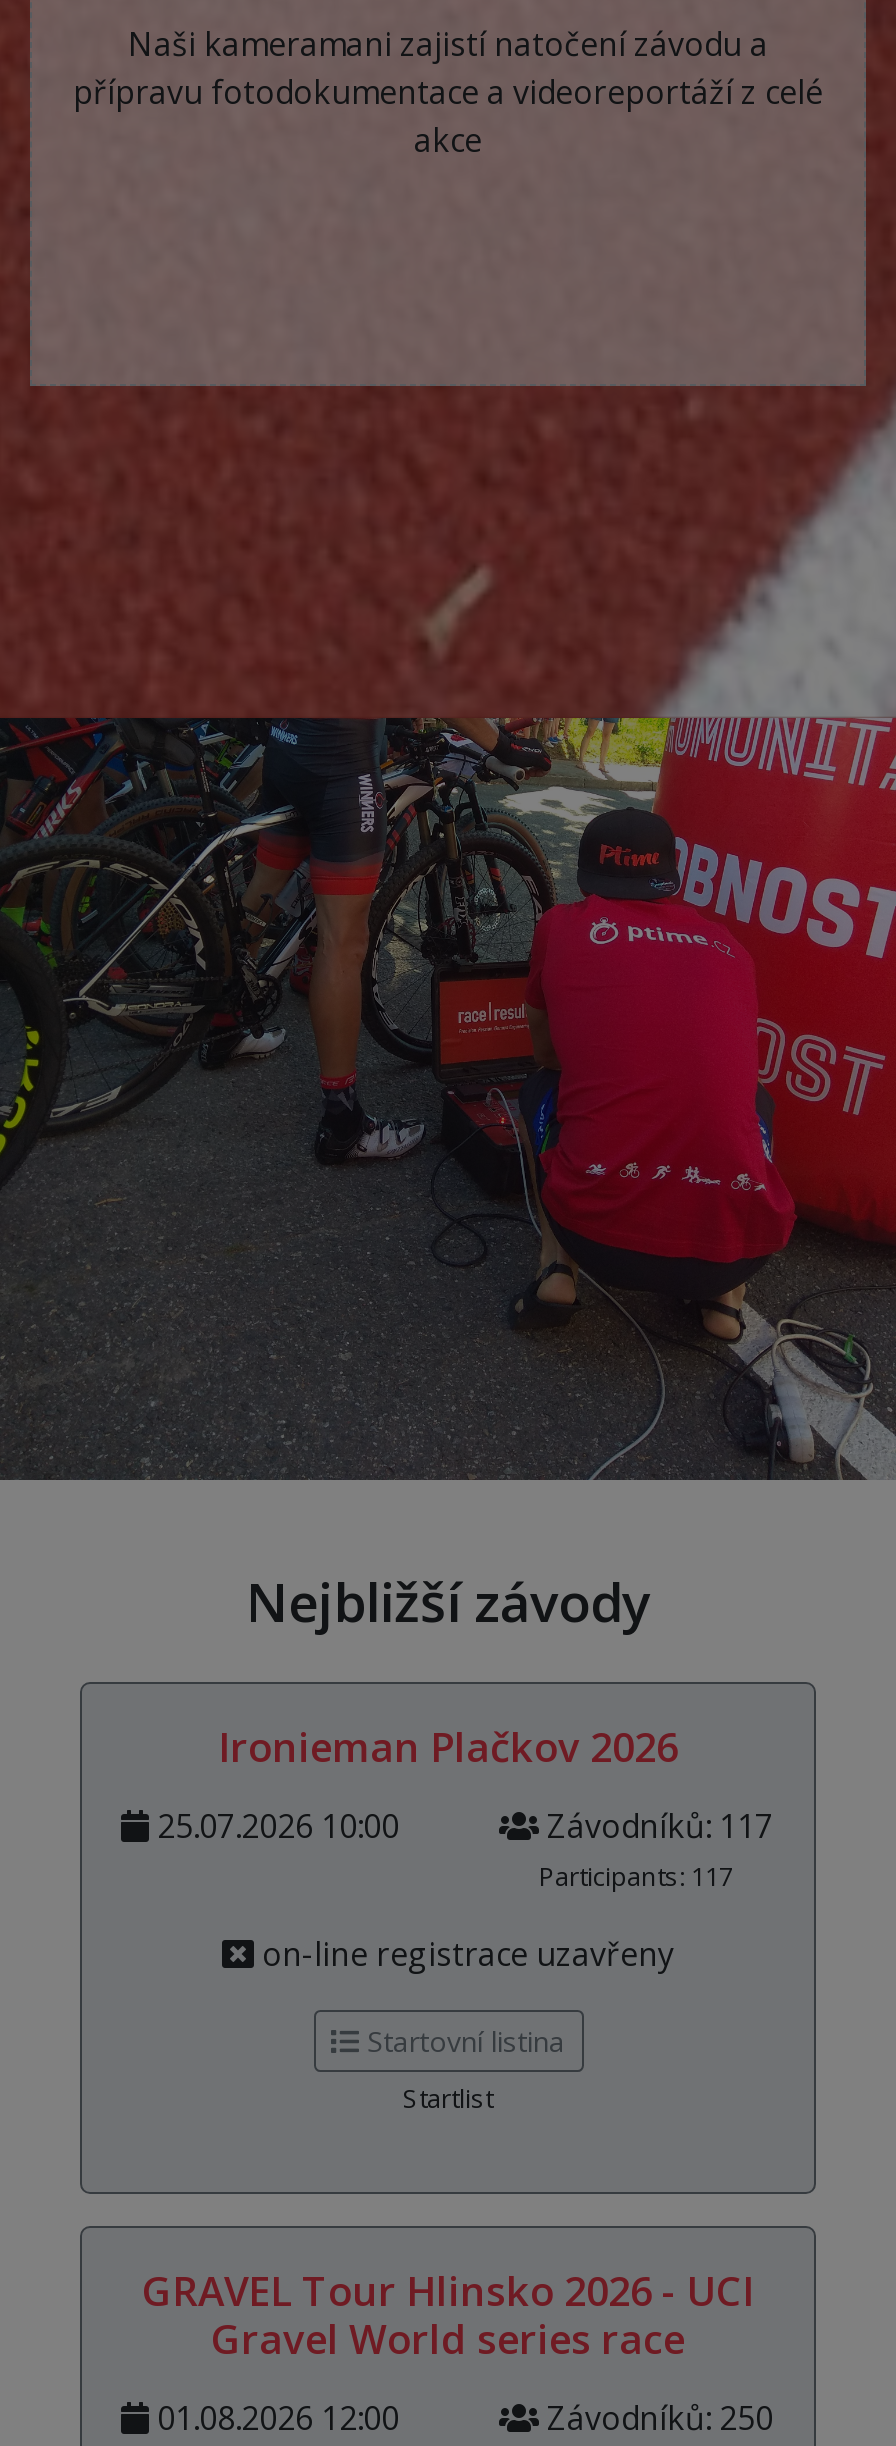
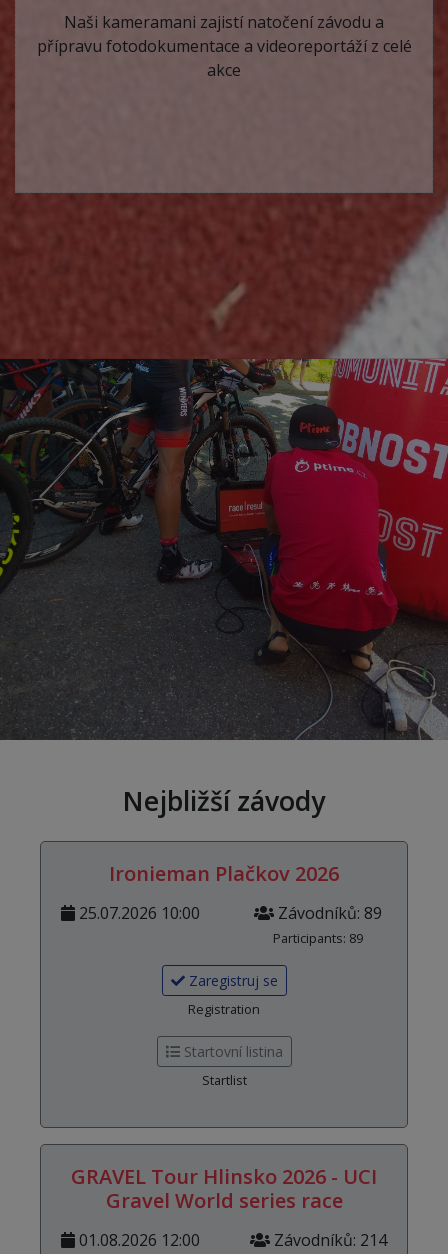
[254,1803,773,1975] Závodníků: 117 | Participants: 117 | on-line registrace uzavřeny -> [184,902,382,1018] Závodníků: 89 | Participants: 89 | Zaregistruj se | Registration
[539,2395,773,2439] Závodníků: 250 -> [269,1229,386,1251] Závodníků: 214

